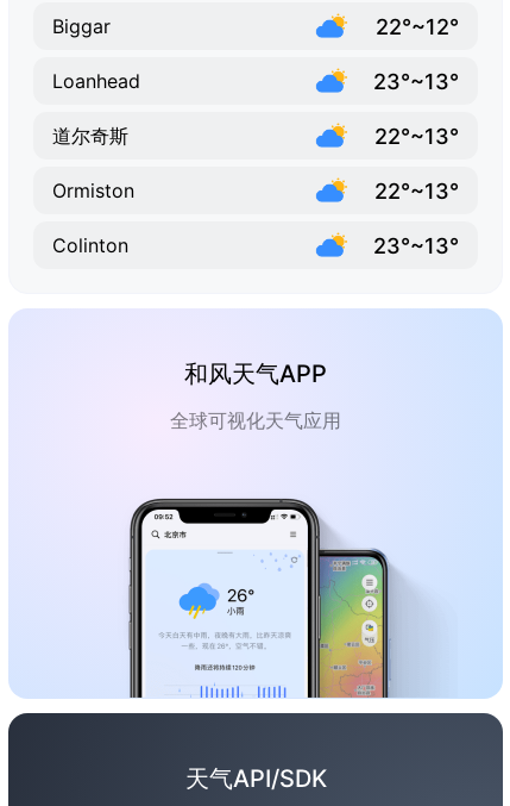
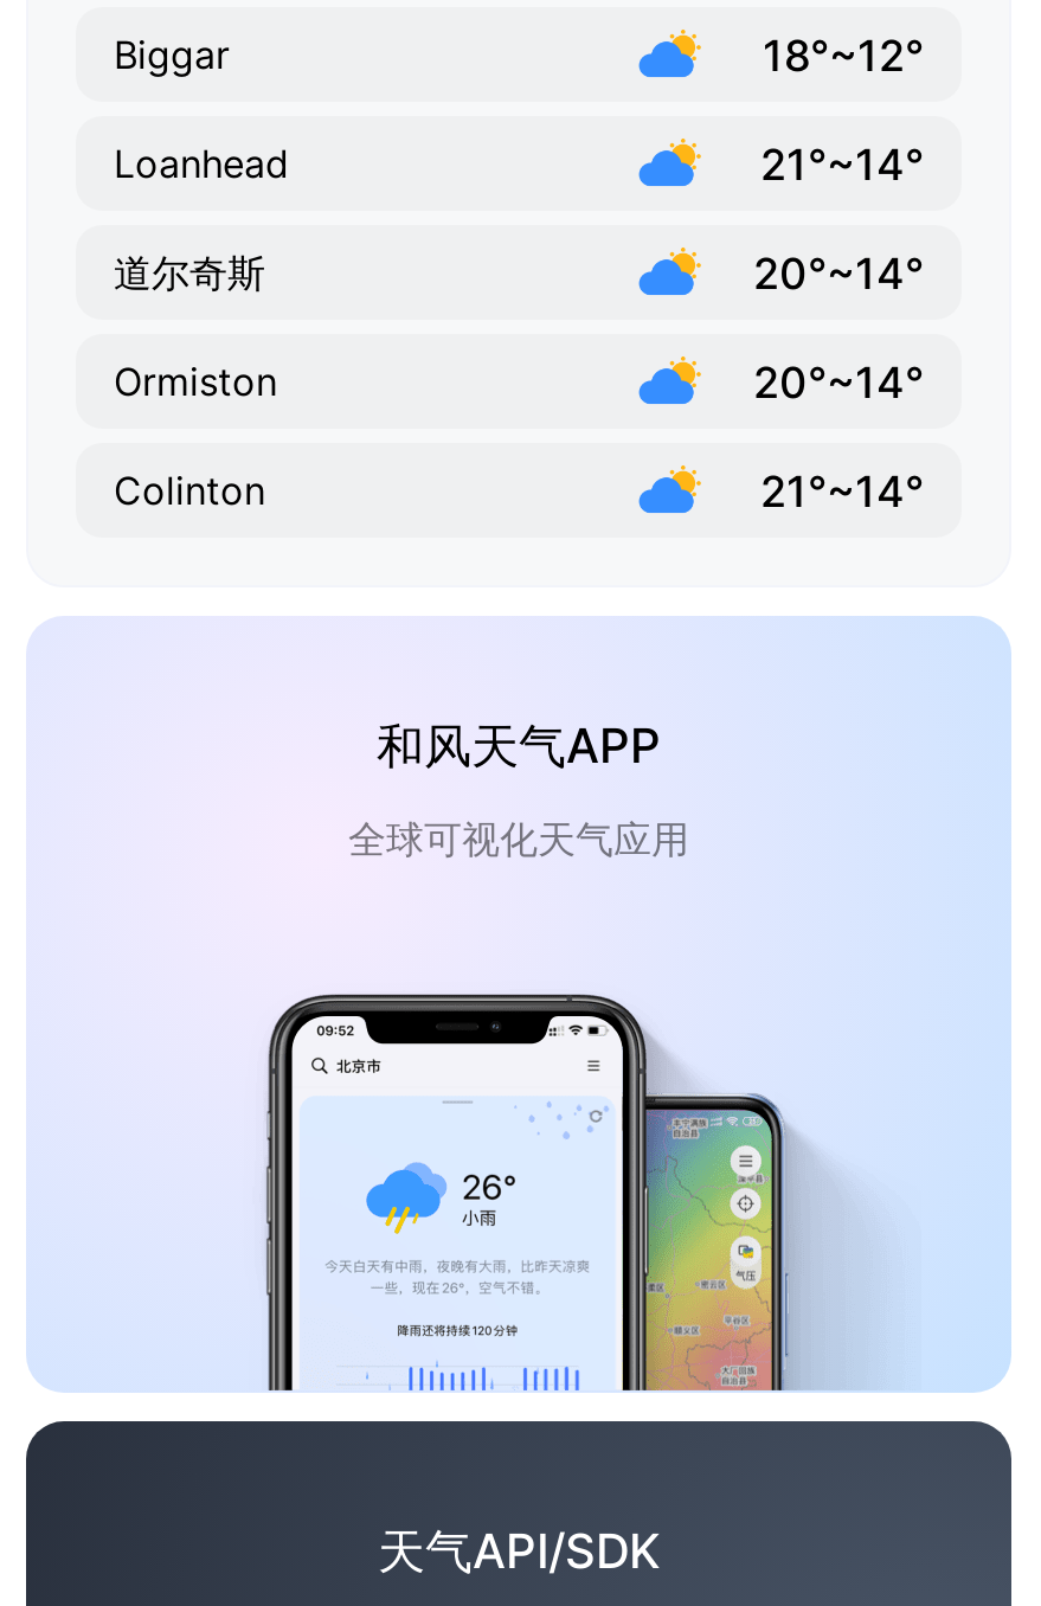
[376,14,459,39] 22°~12° -> [763,30,924,80] 18°~12°
[373,69,459,94] 23°~13° -> [760,139,924,189] 21°~14°
[374,123,459,148] 22°~13° -> [753,248,924,298] 20°~14°
[374,178,459,203] 22°~13° -> [753,357,924,406] 20°~14°
[373,233,459,258] 23°~13° -> [760,466,924,515] 21°~14°

